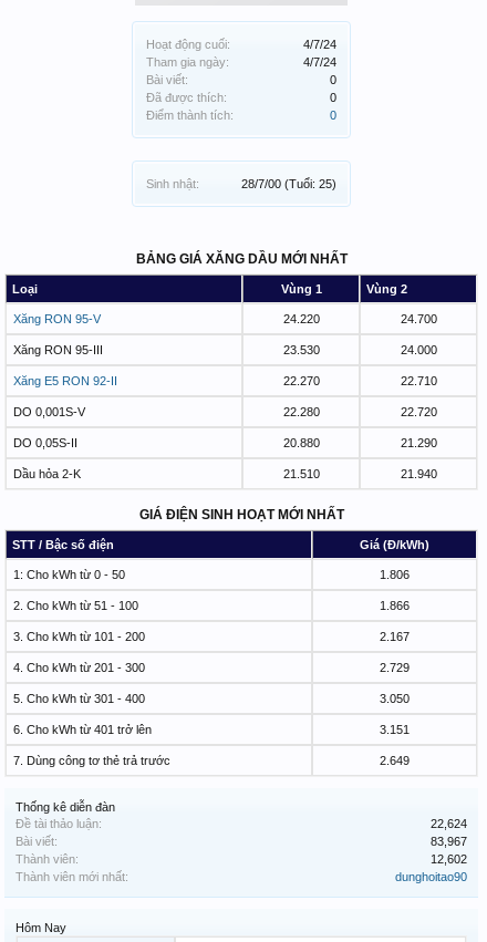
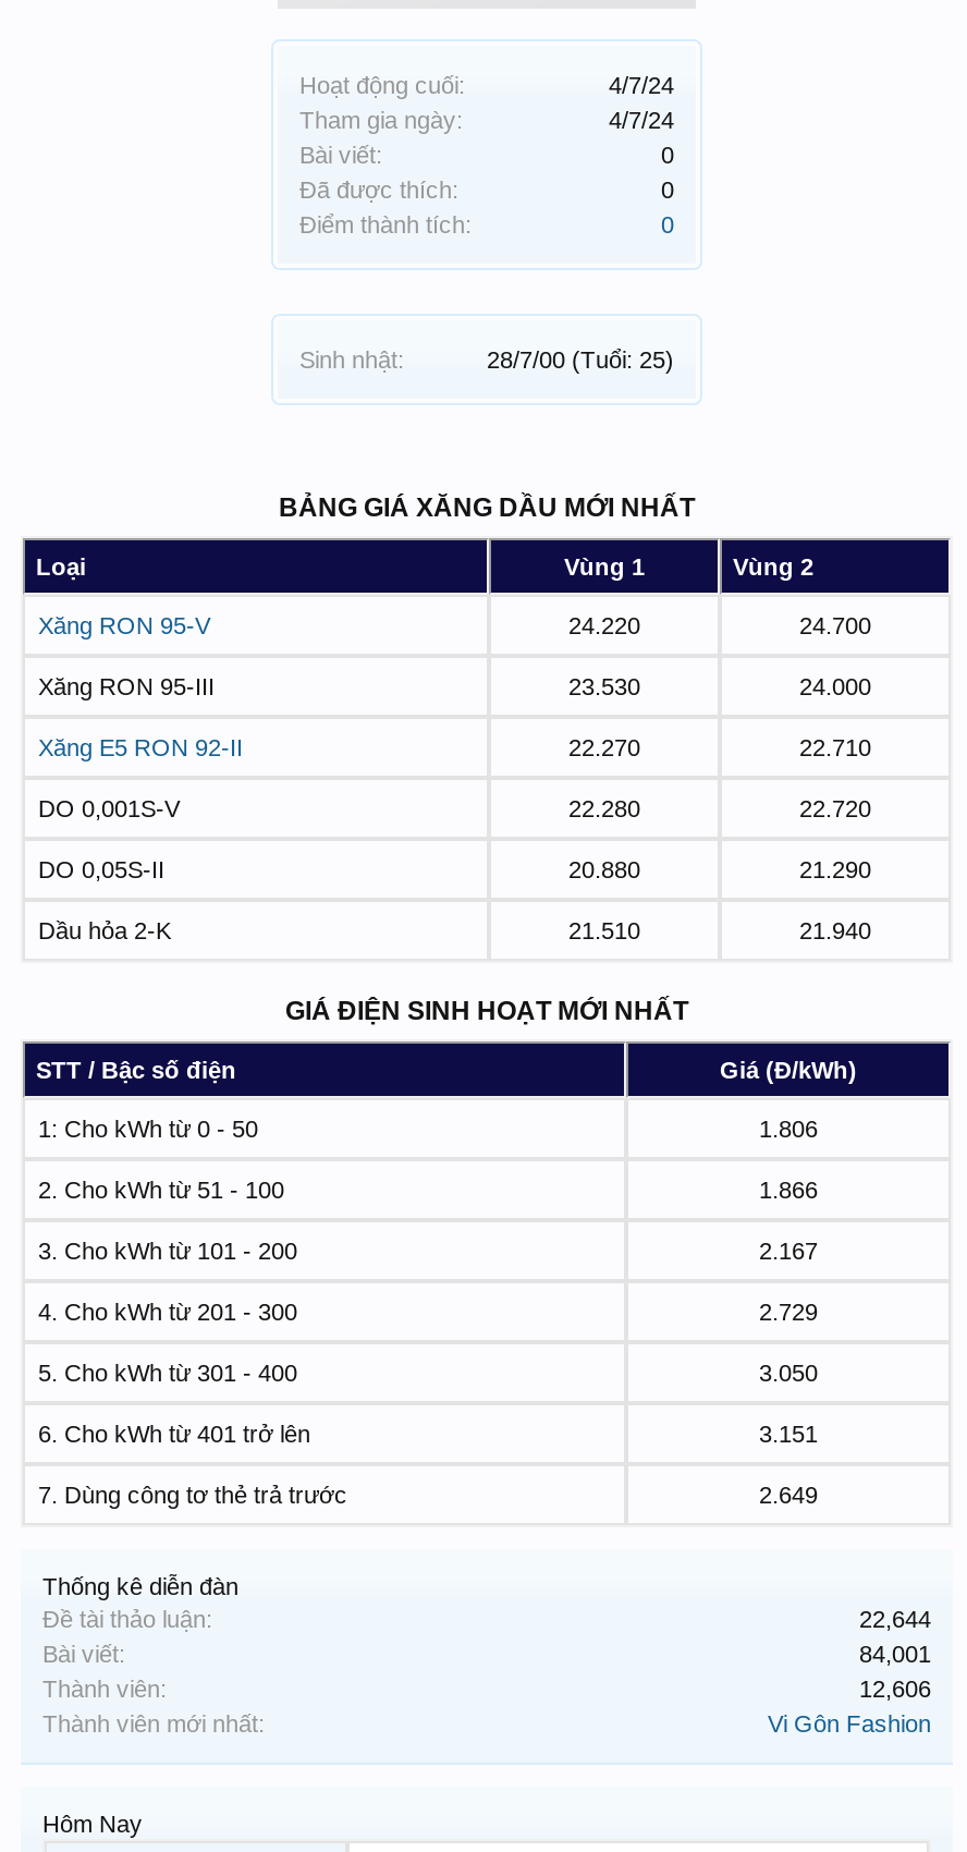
[431,817,467,830] 22,624 -> [859,1606,931,1632] 22,644
[431,835,467,848] 83,967 -> [859,1641,931,1667] 84,001
[431,853,467,866] 12,602 -> [859,1676,931,1702] 12,606
[395,870,467,884] dunghoitao90 -> [768,1711,931,1737] Vi Gôn Fashion

